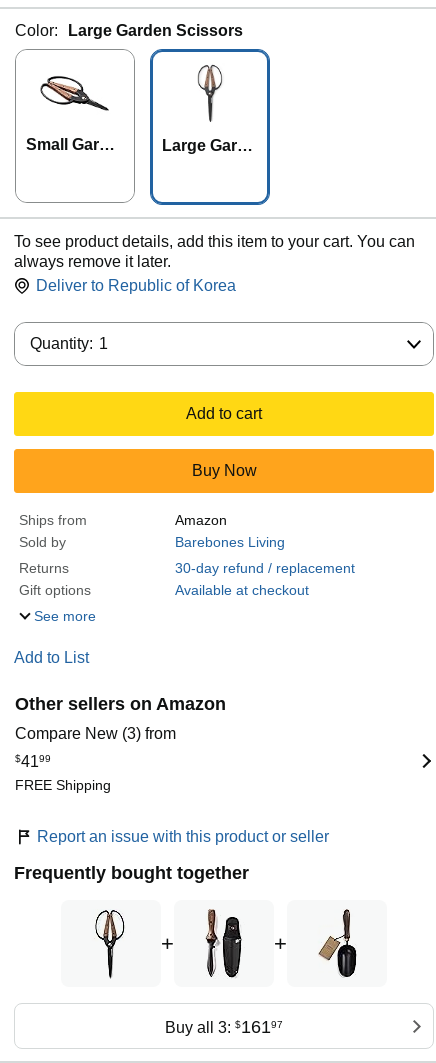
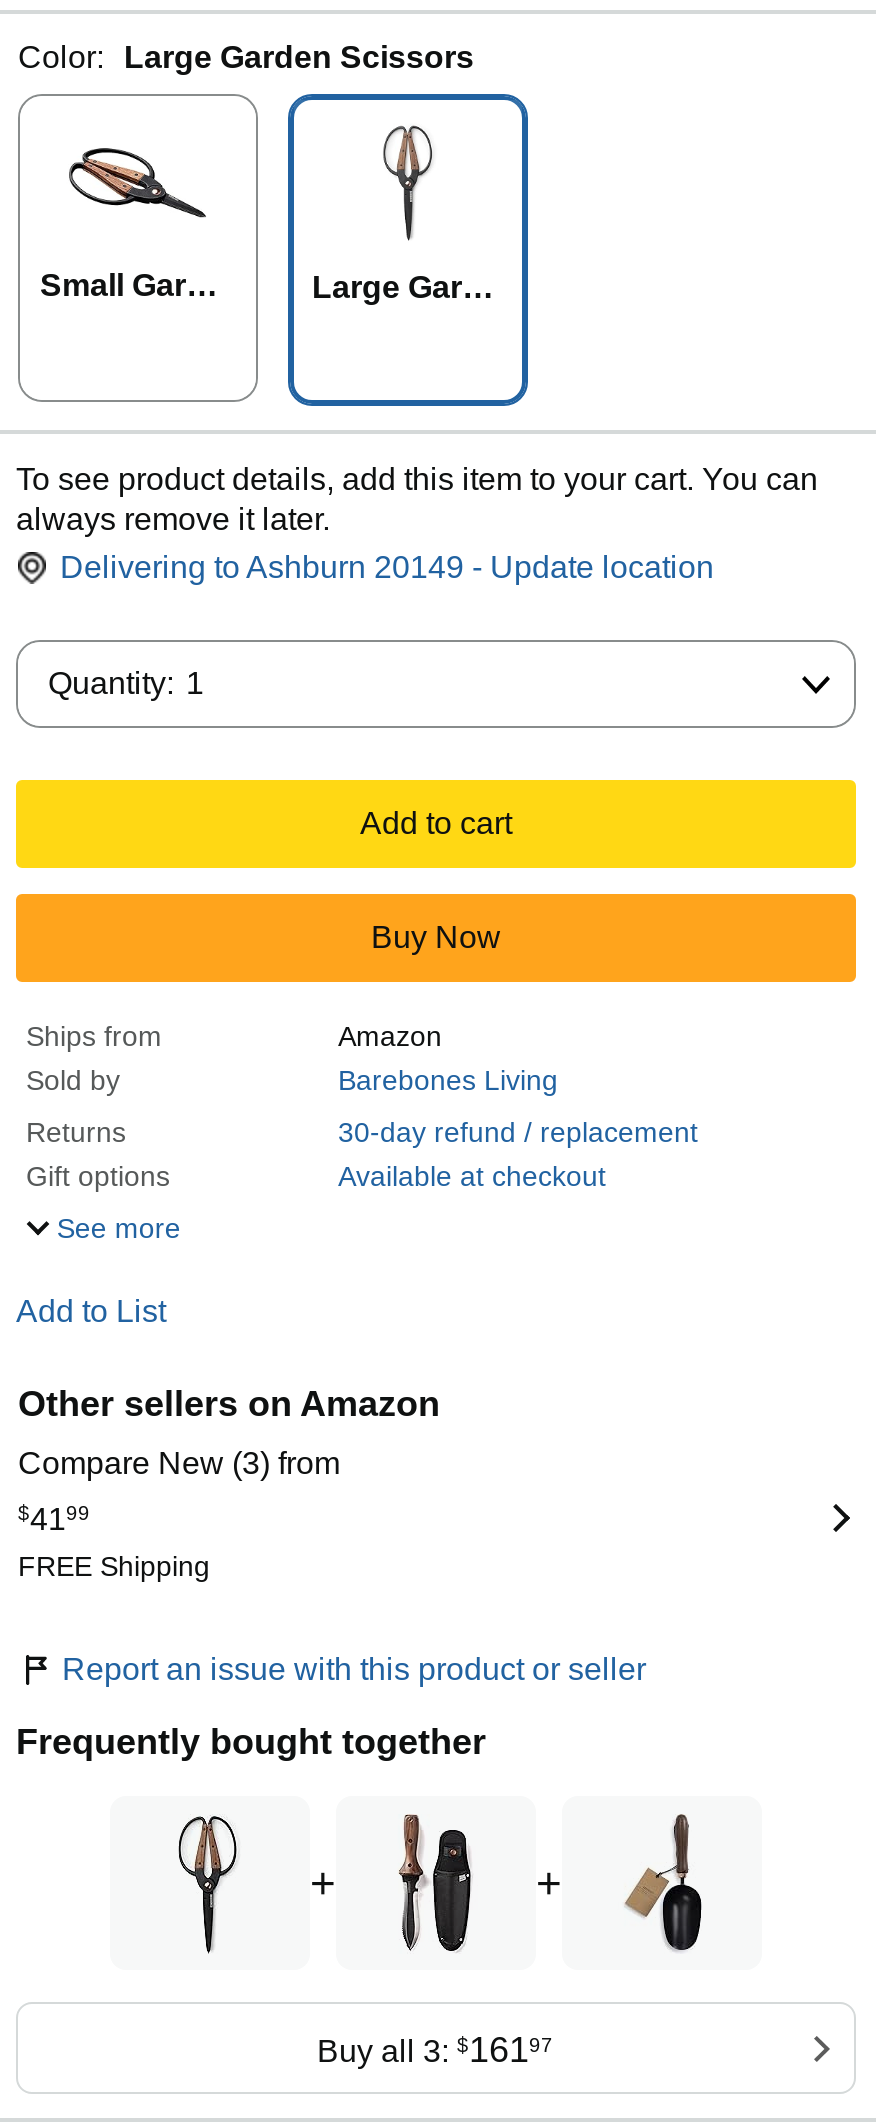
[36,277,236,294] Deliver to Republic of Korea -> [60,550,714,584] Delivering to Ashburn 20149 - Update location

